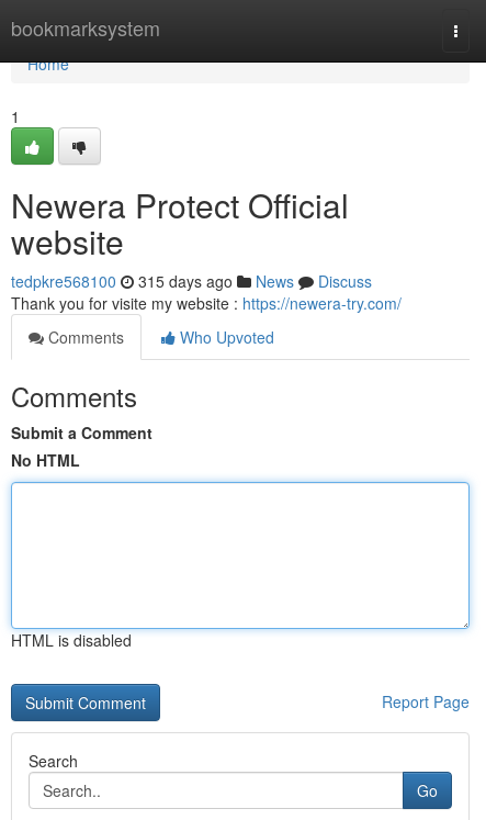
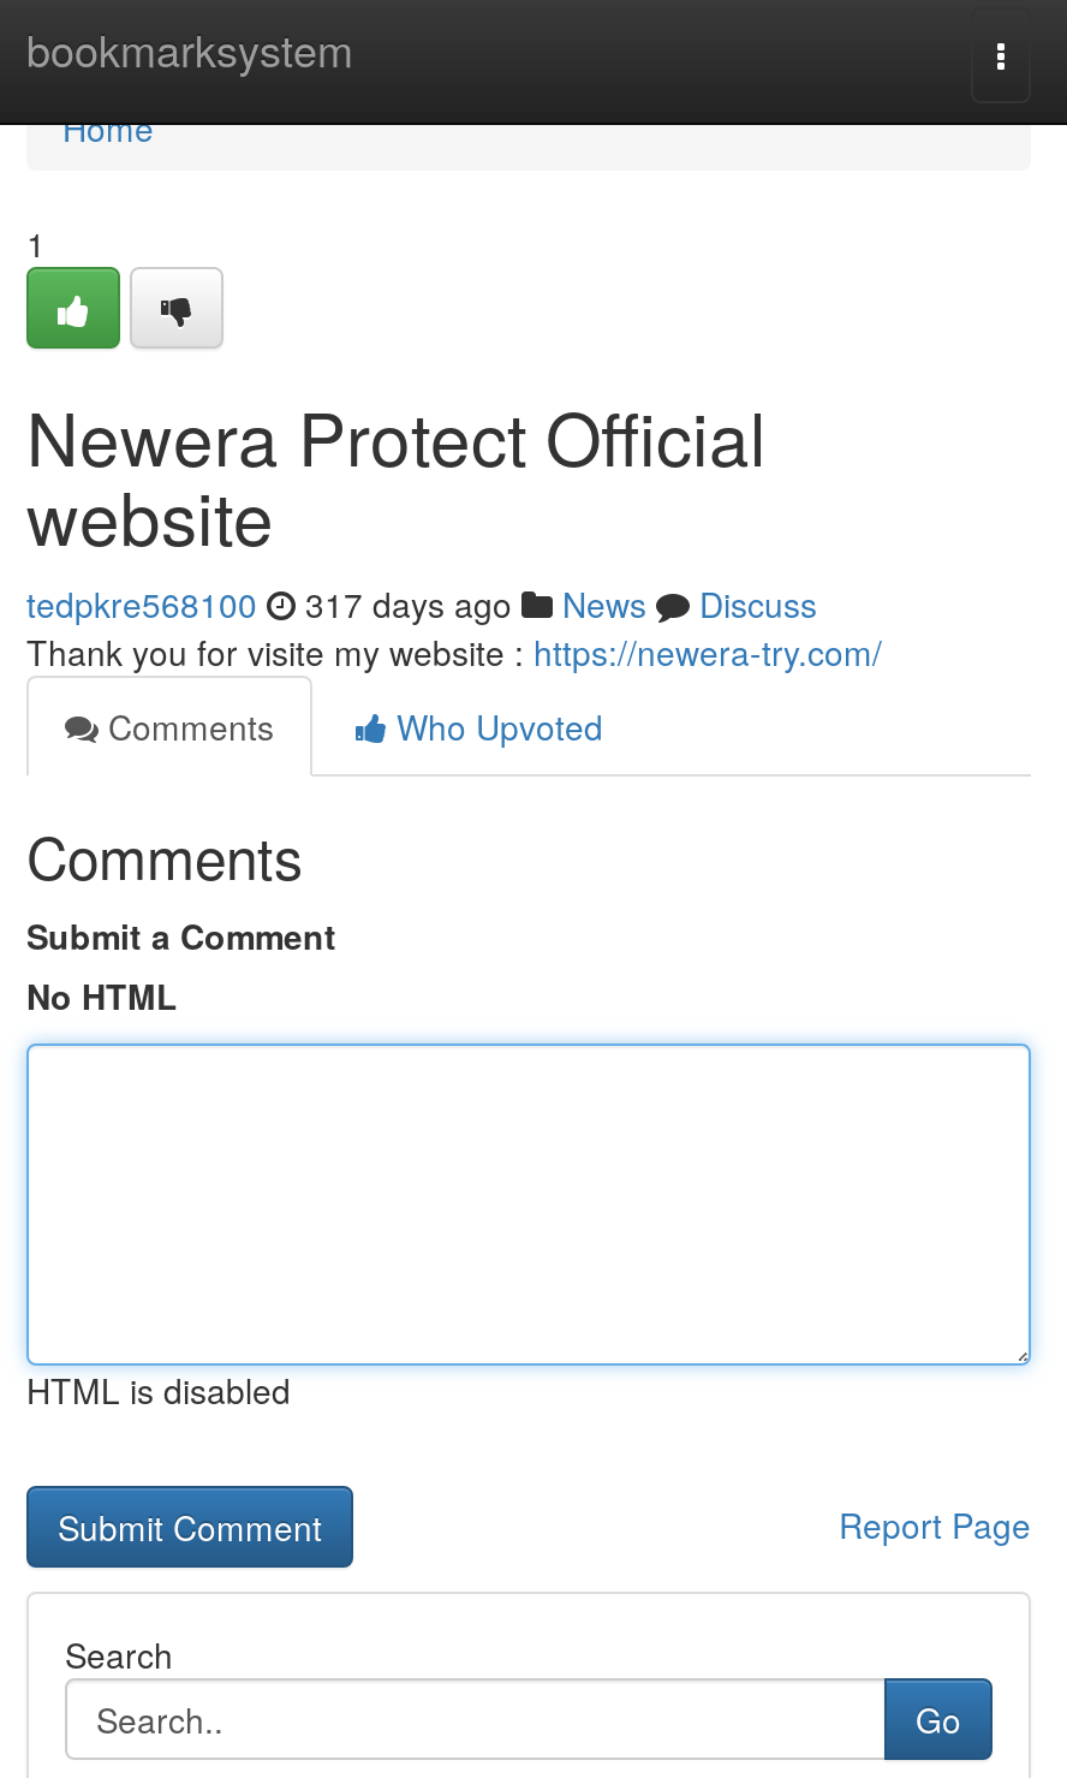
[11,270,372,292] tedpkre568100 315 days ago News Discuss -> [26,579,817,628] tedpkre568100 317 days ago News Discuss

